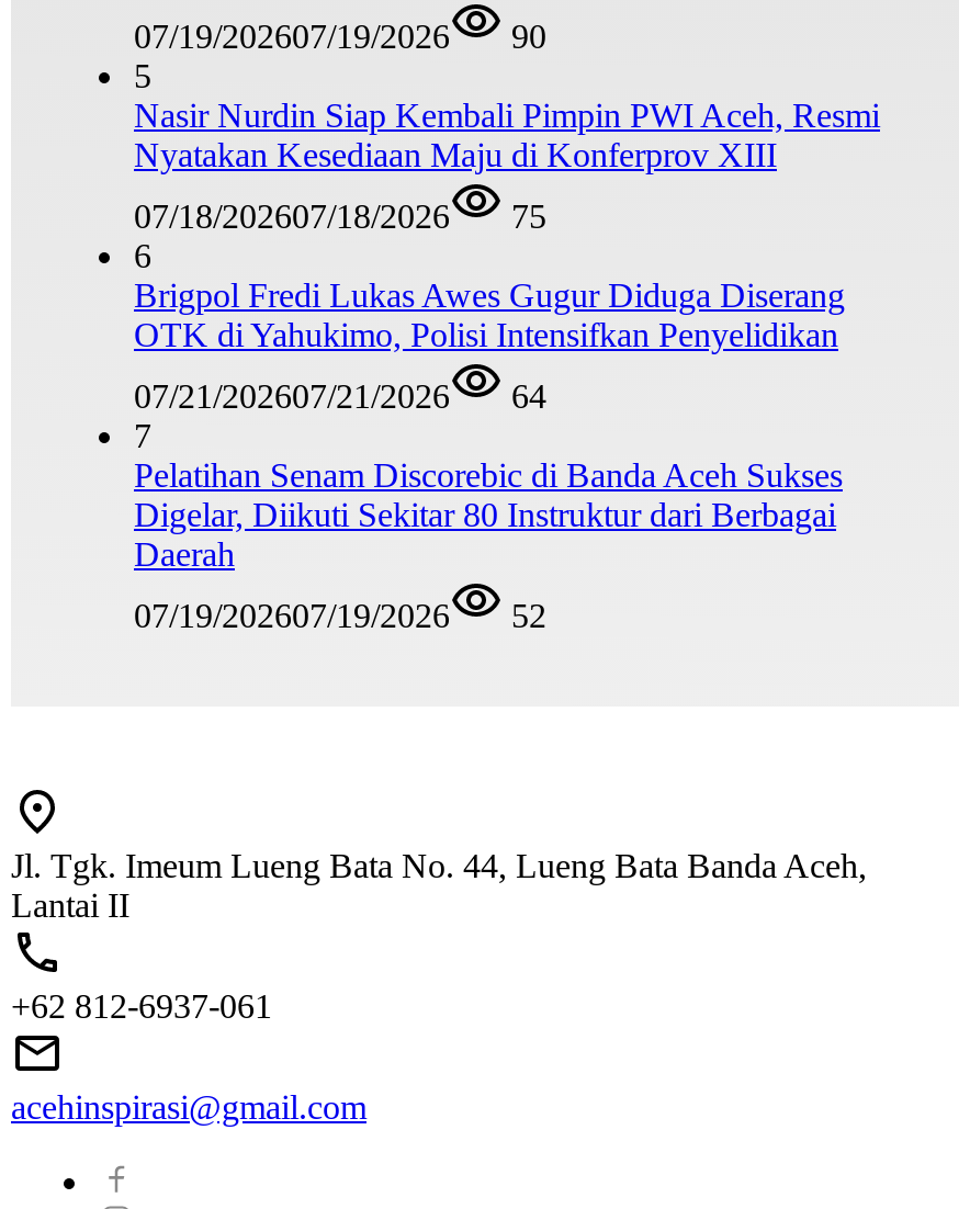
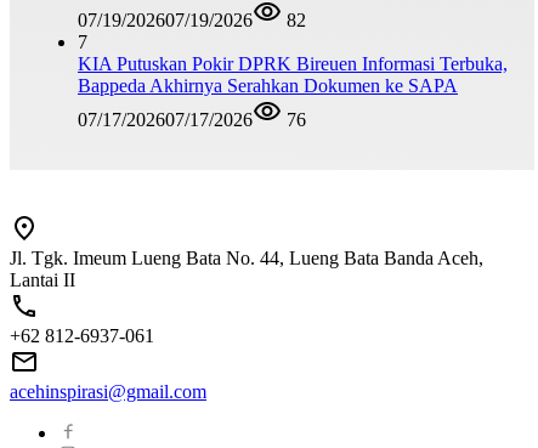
[134,17,880,414] 90 | 5 | Nasir Nurdin Siap Kembali Pimpin PWI Aceh, Resmi | Nyatakan Kesediaan Maju di Konferprov XIII | 07/18/202607/18/2026 | 75 | 6 | Brigpol Fredi Lukas Awes Gugur Diduga Diserang | OTK di Yahukimo, Polisi Intensifkan Penyelidikan | 07/21/202607/21/2026 | 64 -> [287,9,306,30] 82
[134,456,843,572] Pelatihan Senam Discorebic di Banda Aceh Sukses | Digelar, Diikuti Sekitar 80 Instruktur dari Berbagai | Daerah -> [78,53,508,95] KIA Putuskan Pokir DPRK Bireuen Informasi Terbuka, | Bappeda Akhirnya Serahkan Dokumen ke SAPA
[134,596,546,633] 07/19/202607/19/2026 | 52 -> [78,109,306,129] 07/17/202607/17/2026 | 76

